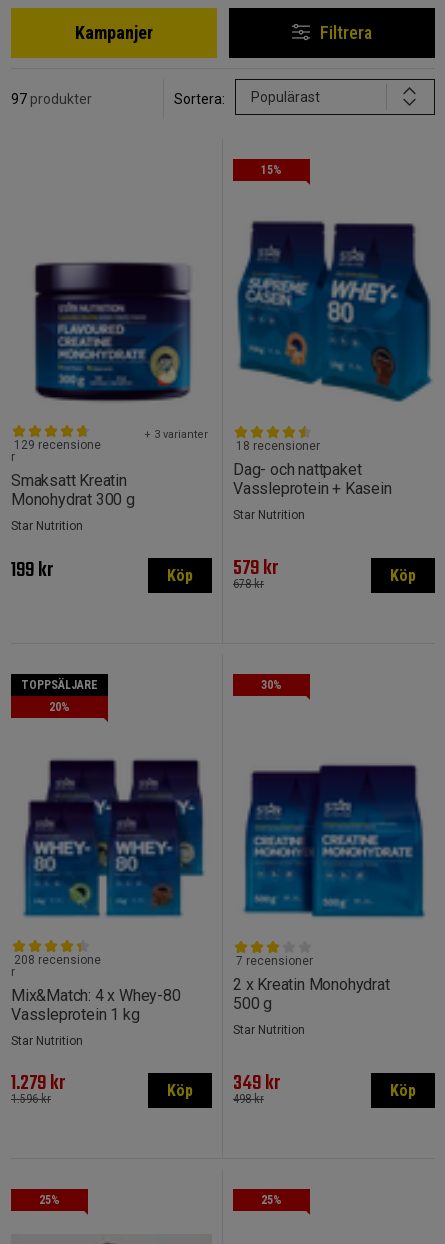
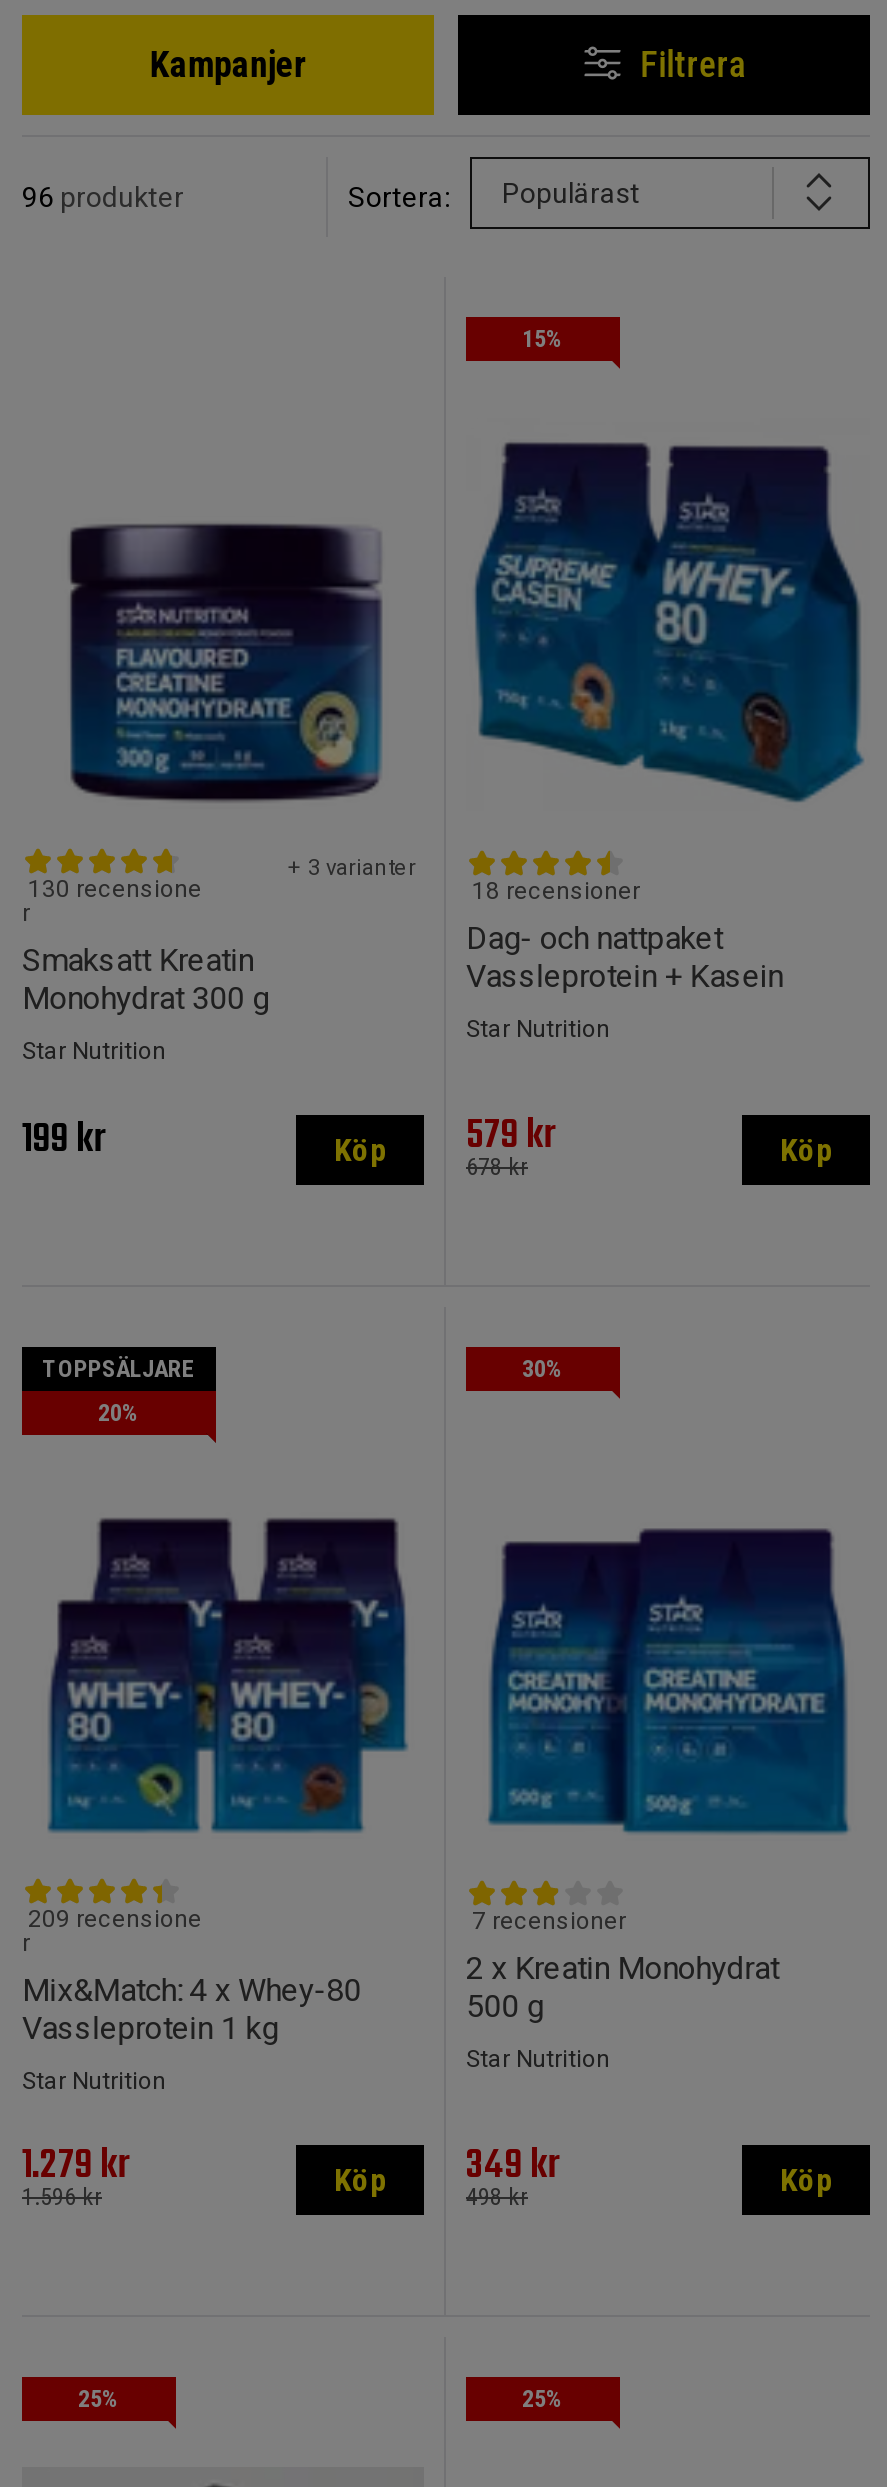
[11,91,92,107] 97 produkter -> [22,181,184,213] 96 produkter
[14,438,101,452] 129 recensione -> [28,875,202,903] 130 recensione
[14,953,101,967] 208 recensione -> [28,1905,202,1933] 209 recensione

